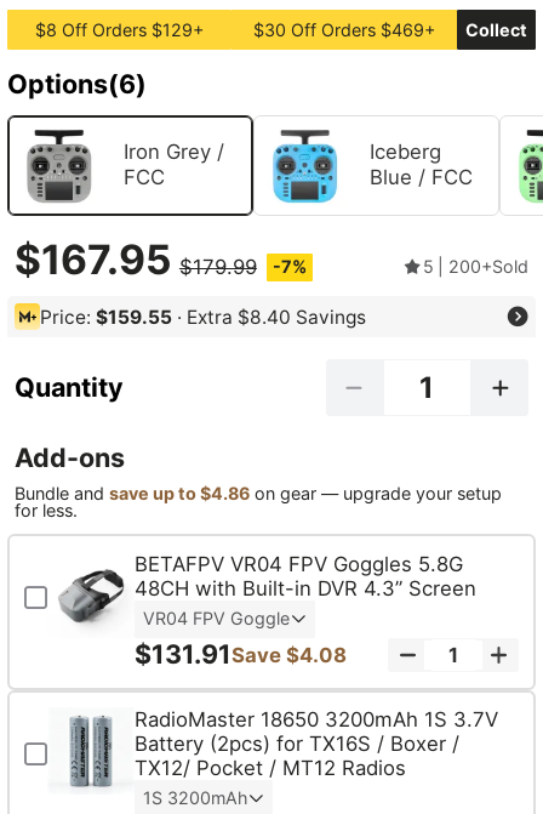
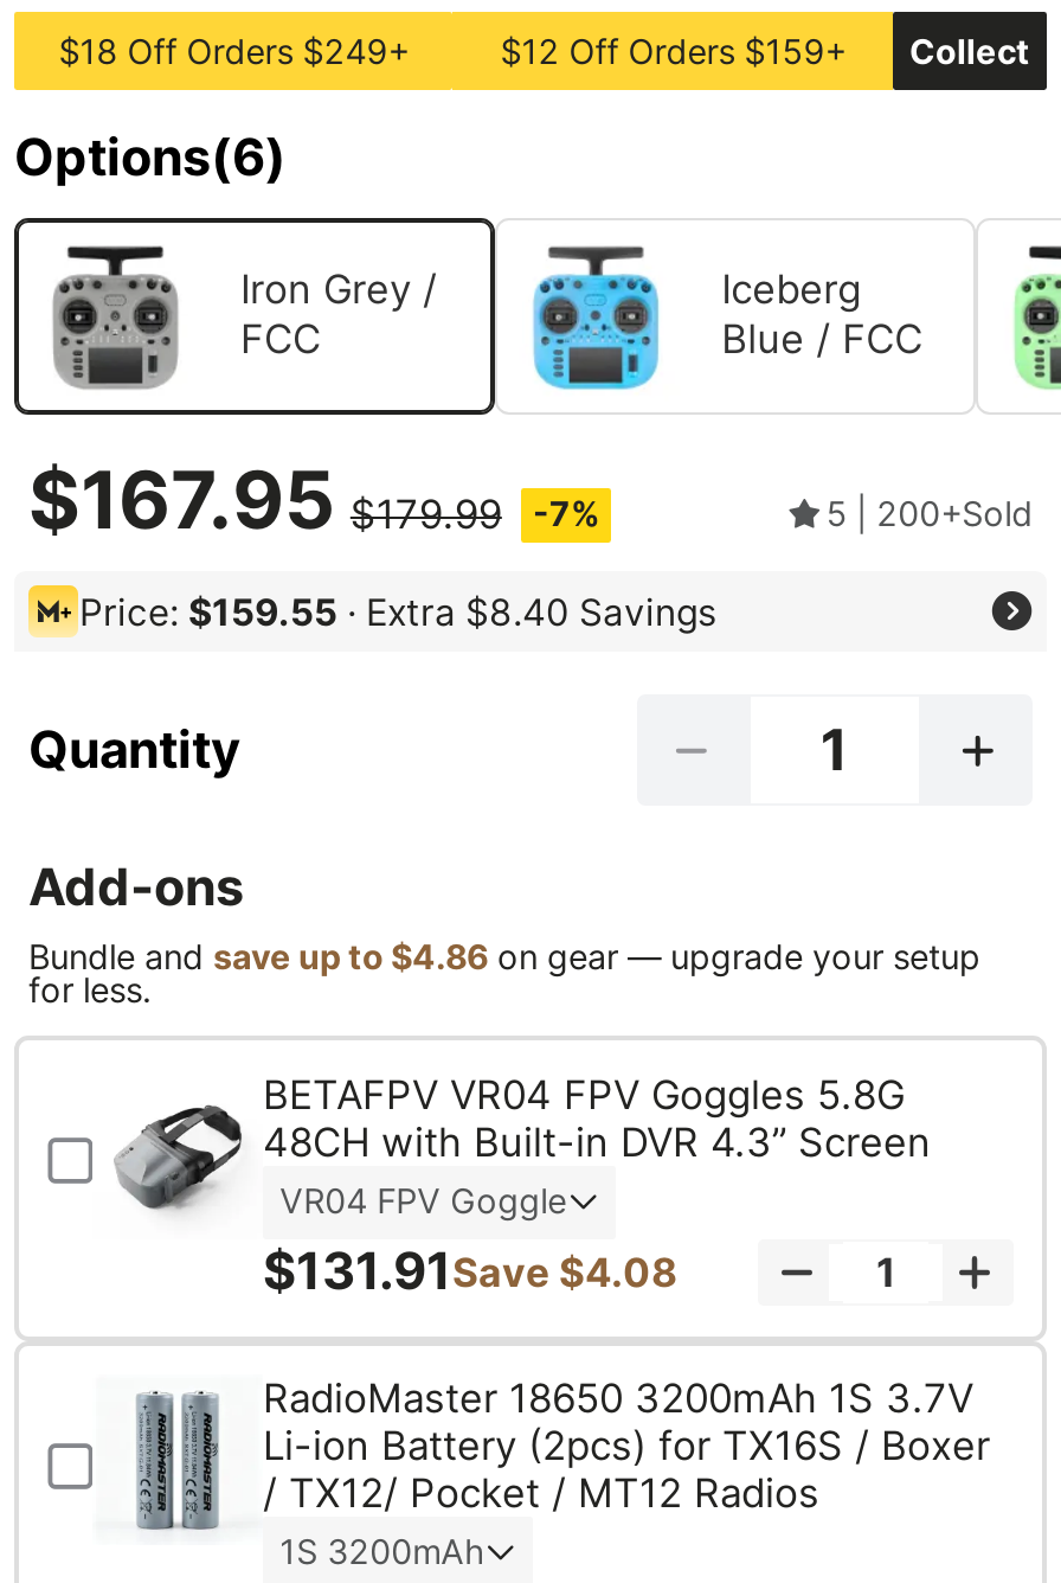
[35,19,204,40] $8 Off Orders $129+ -> [58,30,409,70] $18 Off Orders $249+
[254,19,527,40] $30 Off Orders $469+ Collect -> [500,30,1030,70] $12 Off Orders $159+ Collect
[135,731,459,780] Battery (2pcs) for TX16S / Boxer / | TX12/ Pocket / MT12 Radios -> [263,1422,990,1516] Li-ion Battery (2pcs) for TX16S / Boxer | / TX12/ Pocket / MT12 Radios

